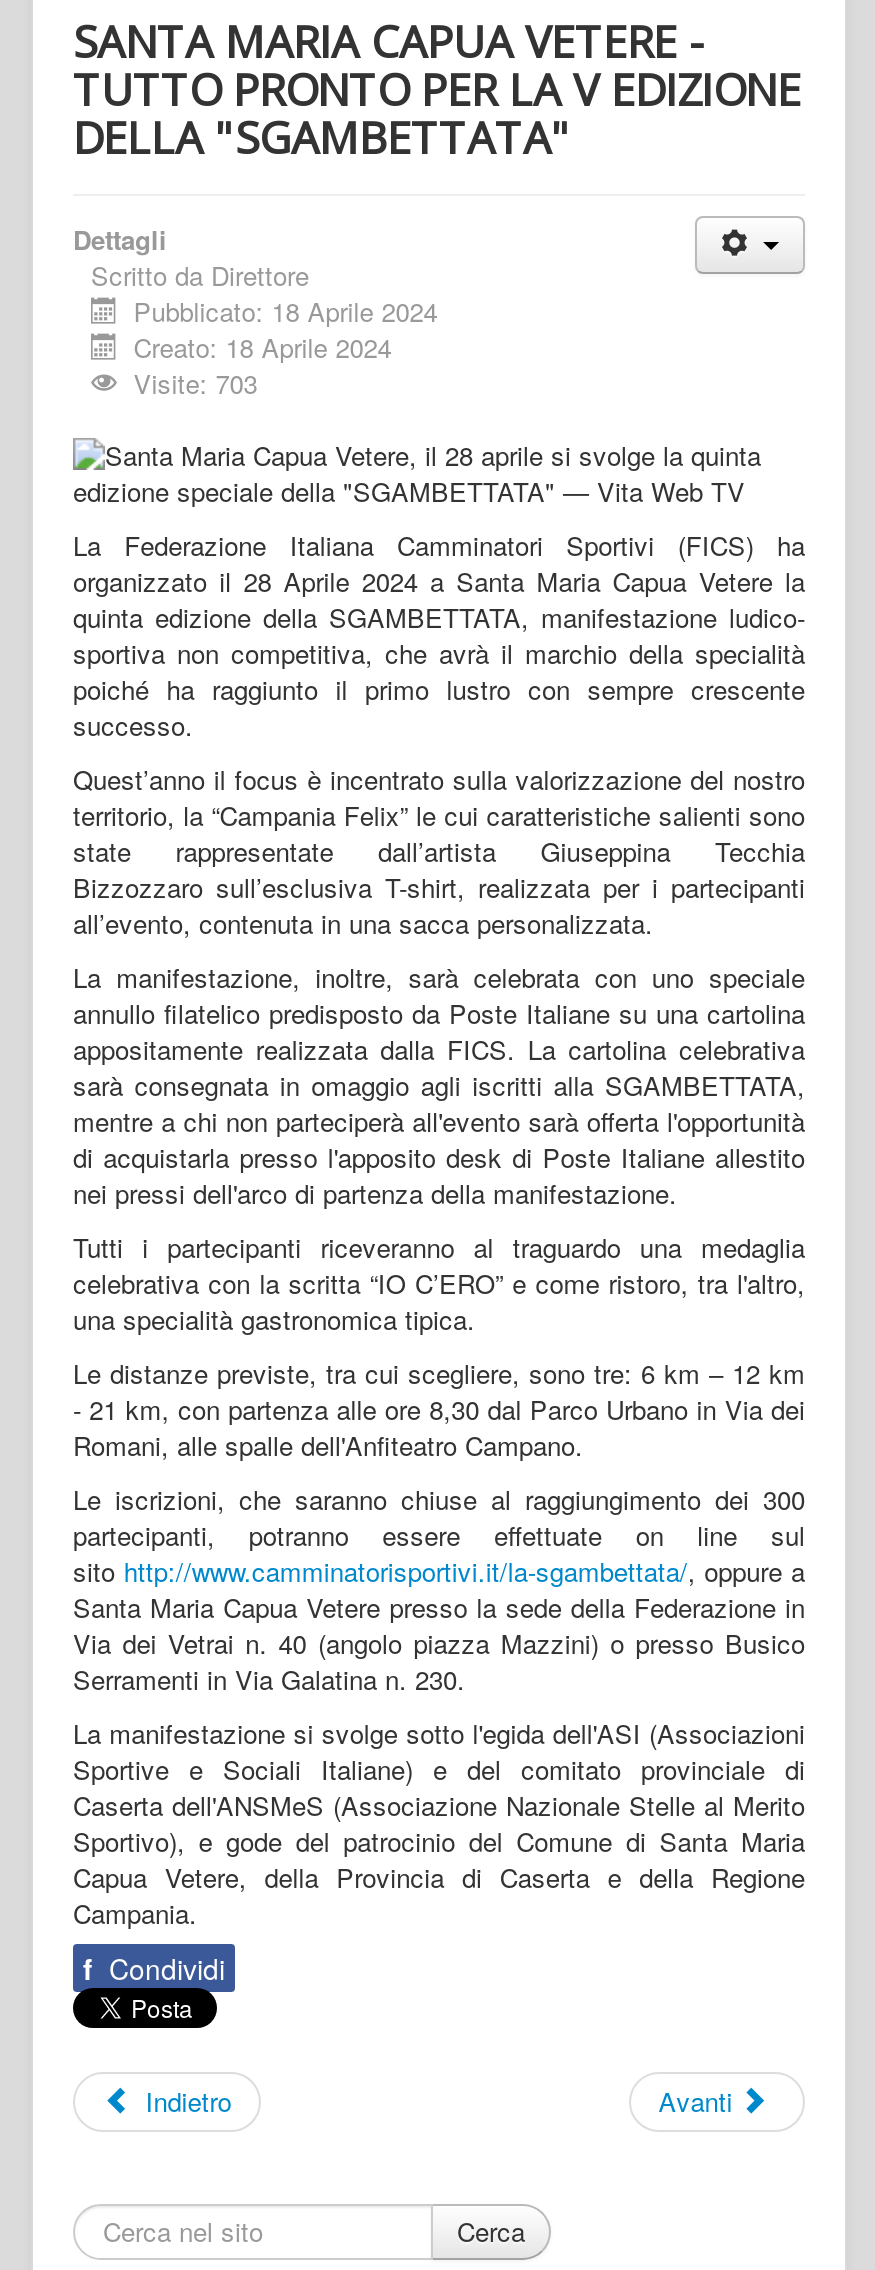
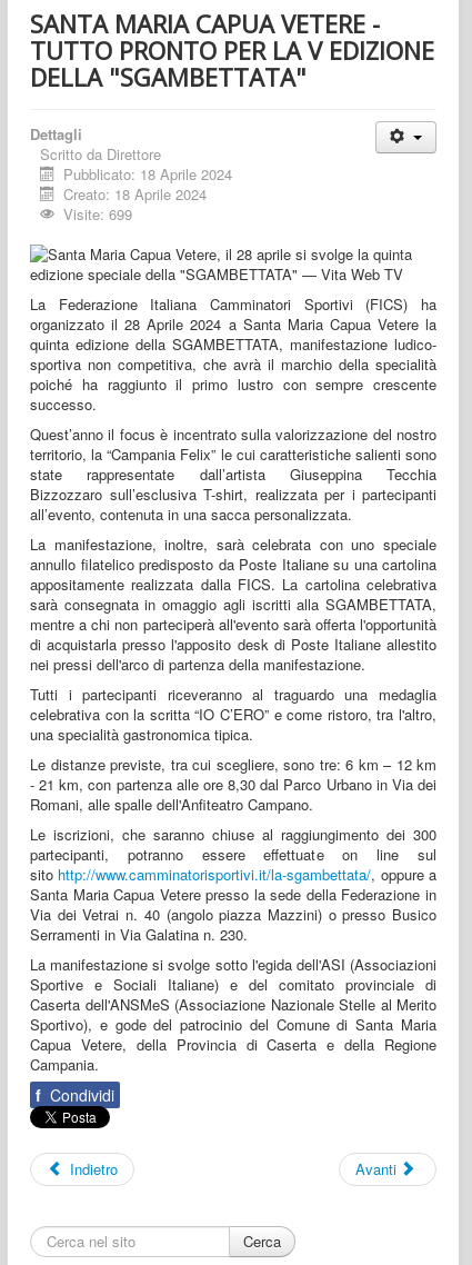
[133,364,257,402] Visite: 703 -> [64,203,132,224] Visite: 699

